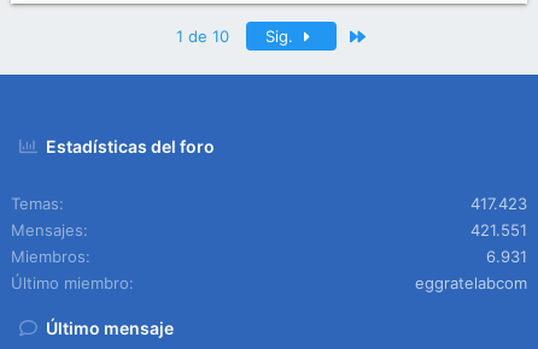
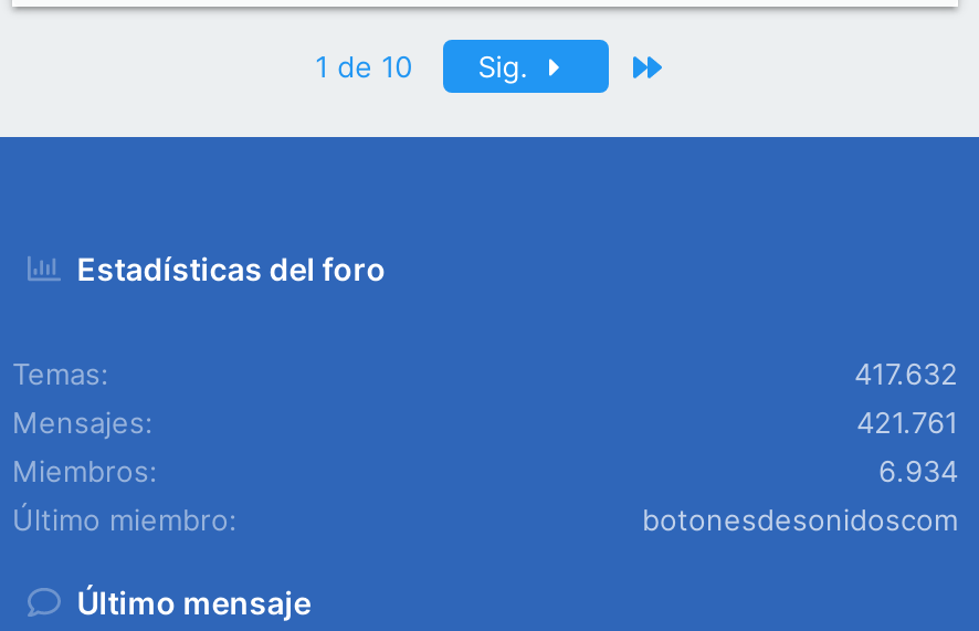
[470,194,527,213] 417.423 -> [854,356,958,391] 417.632
[470,220,527,239] 421.551 -> [856,404,958,440] 421.761
[486,247,527,266] 6.931 -> [878,453,958,488] 6.934
[415,273,527,292] eggratelabcom -> [642,502,958,537] botonesdesonidoscom

